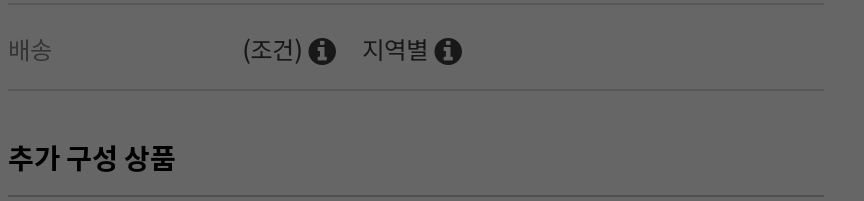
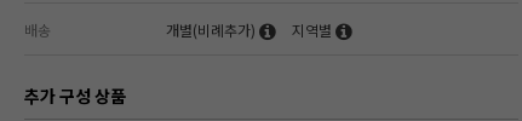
[242,31,302,65] (조건) -> [166,19,256,40] 개별(비례추가)

